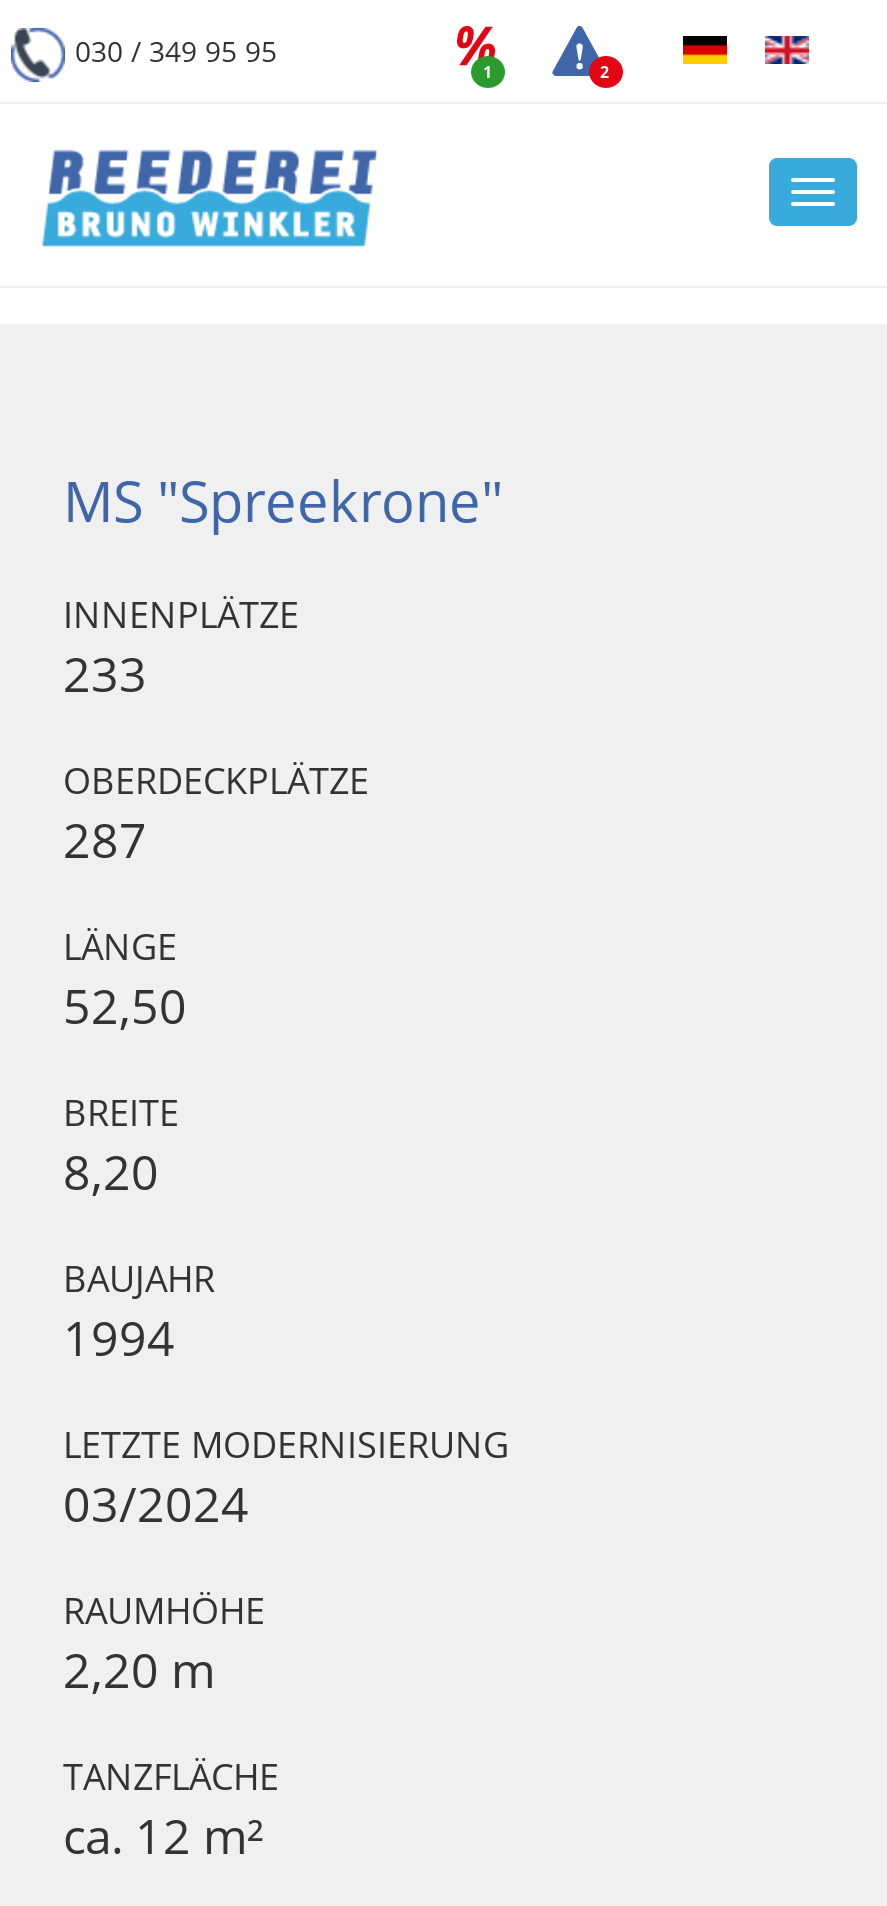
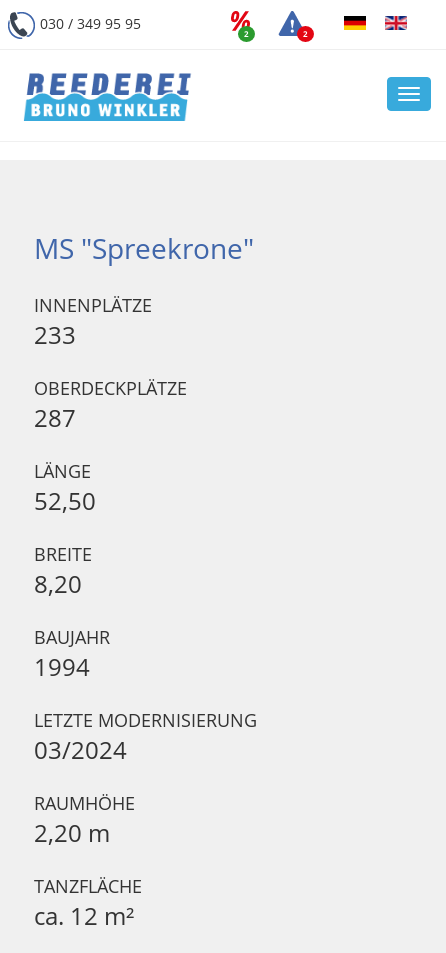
[483,60,493,82] 1 -> [244,28,249,39] 2

